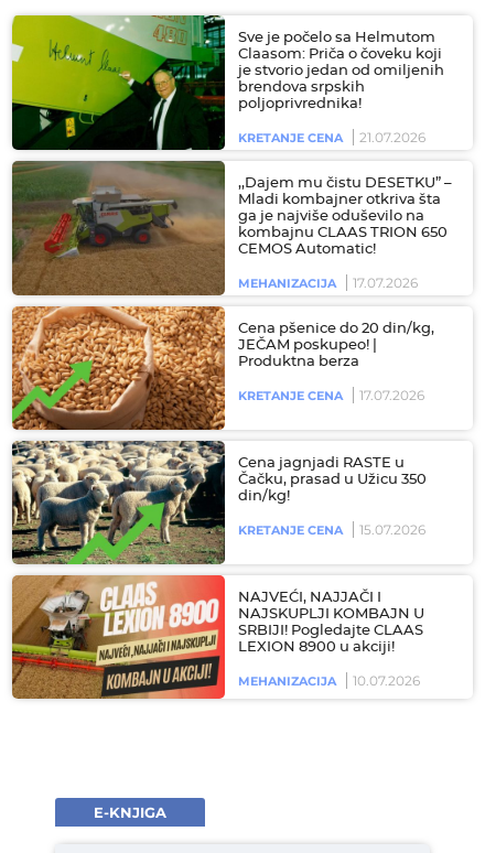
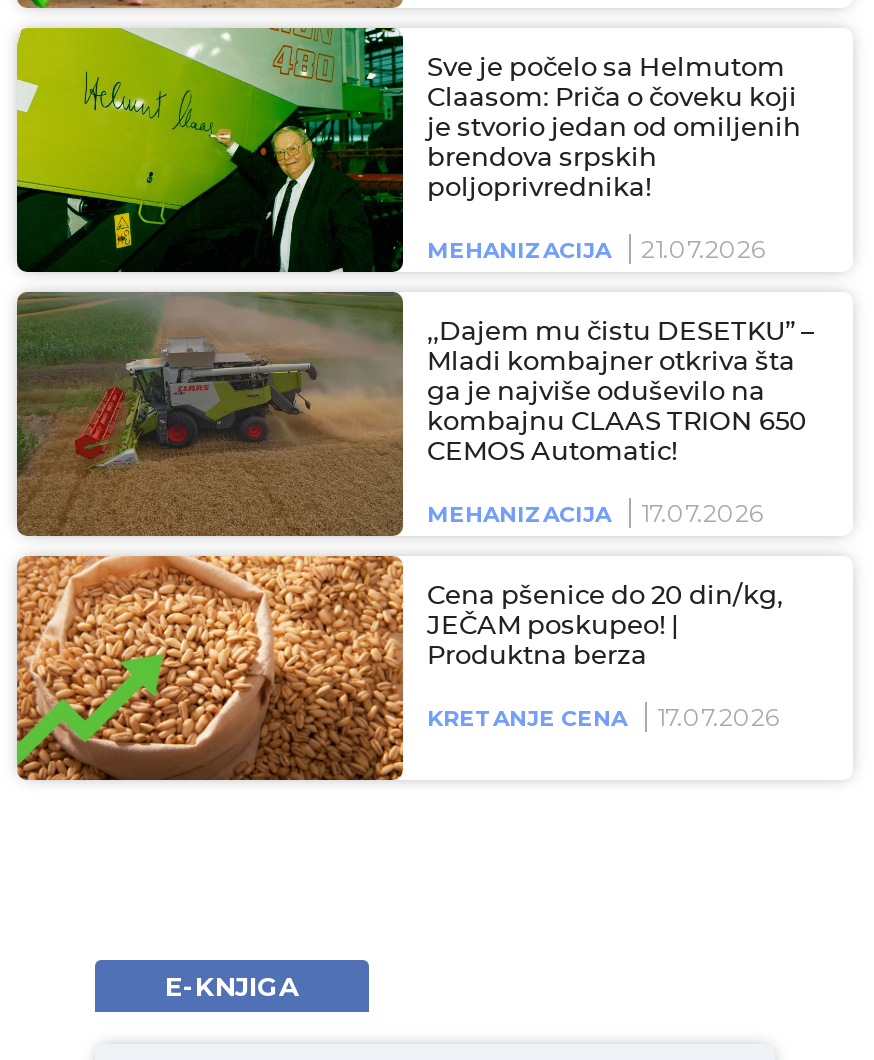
[238,130,343,146] KRETANJE CENA -> [427,237,611,265] MEHANIZACIJA
[11,440,427,565] [image] | Cena jagnjadi RASTE u | Čačku, prasad u Užicu 350 | din/kg! | KRETANJE CENA | 15.07.2026 -> none
[11,575,424,700] [image] | NAJVEĆI, NAJJAČI I | NAJSKUPLJI KOMBAJN U | SRBIJI! Pogledajte CLAAS | LEXION 8900 u akciji! | MEHANIZACIJA | 10.07.2026 -> none

